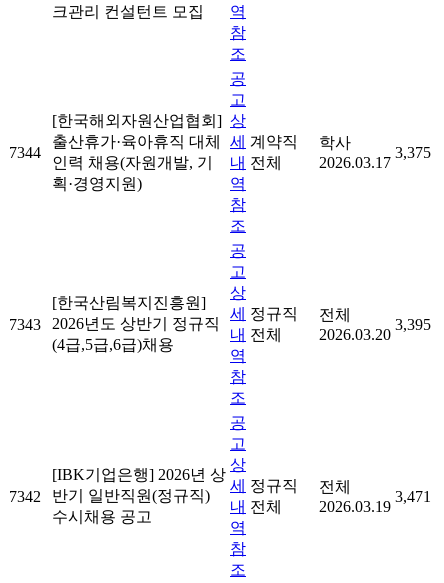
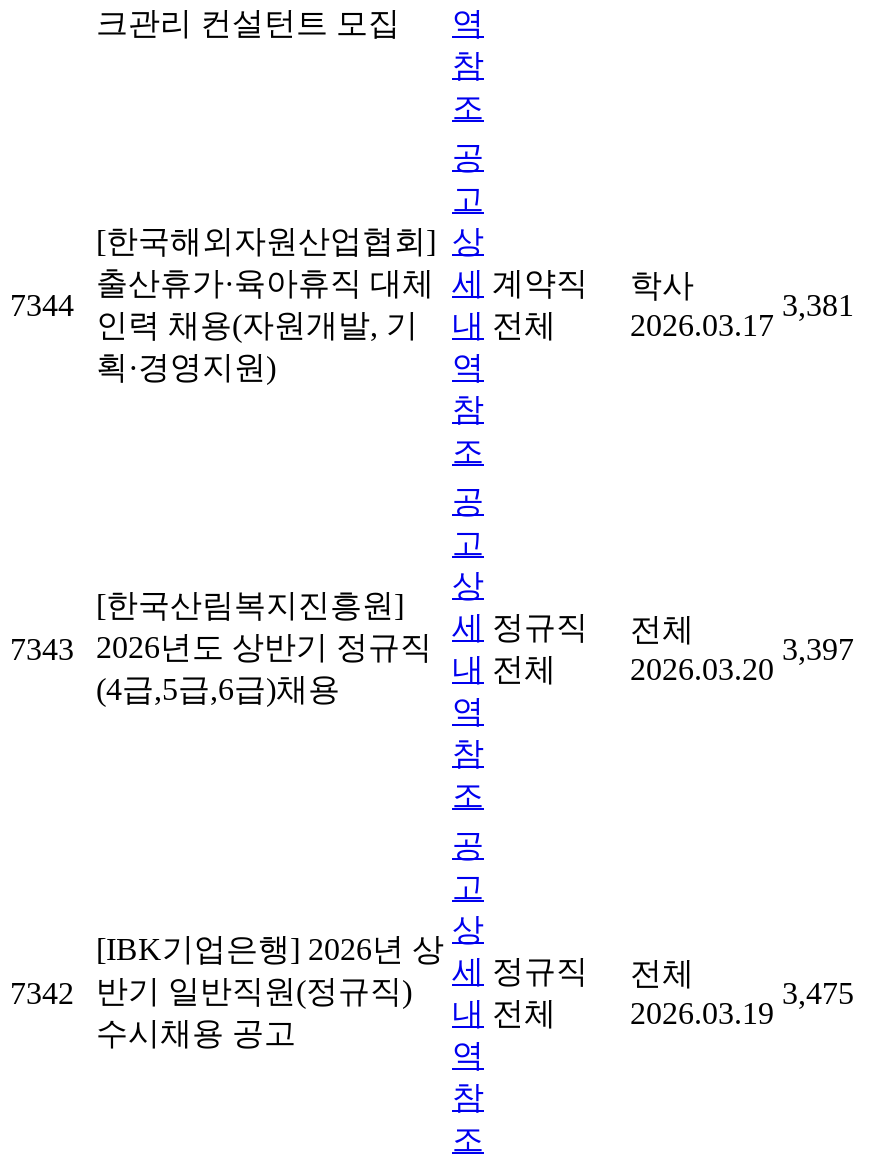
[395,144,431,161] 3,375 -> [782,289,854,323] 3,381
[395,316,431,333] 3,395 -> [782,633,854,667] 3,397
[395,488,431,505] 3,471 -> [782,977,854,1011] 3,475

